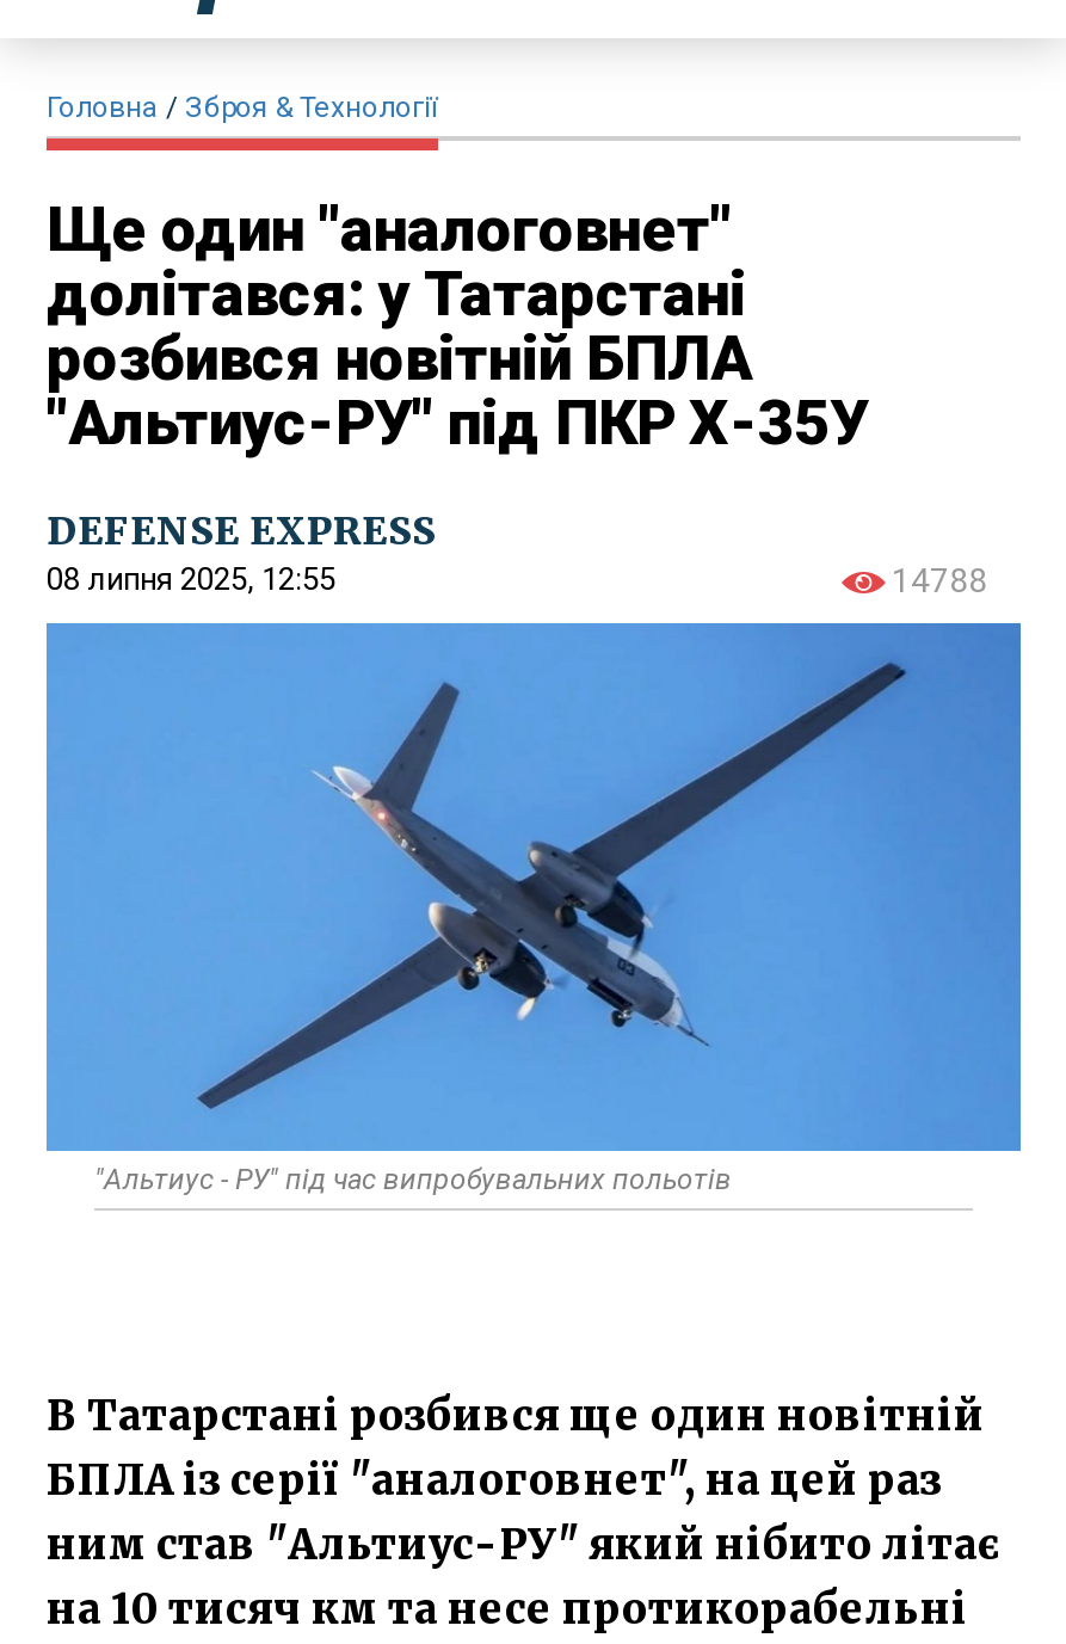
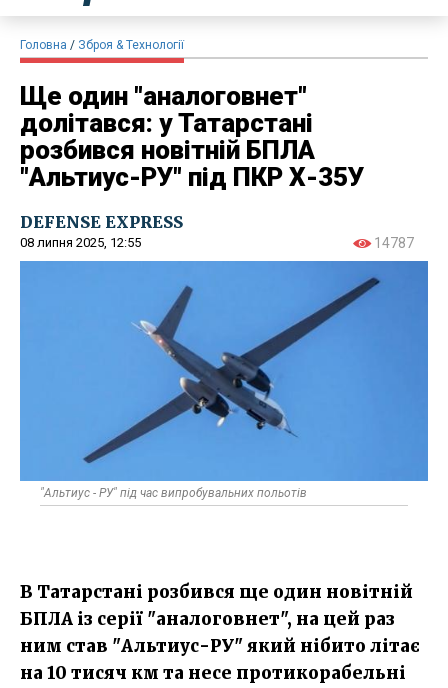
[885,560,987,599] 14788 -> [371,235,414,251] 14787

